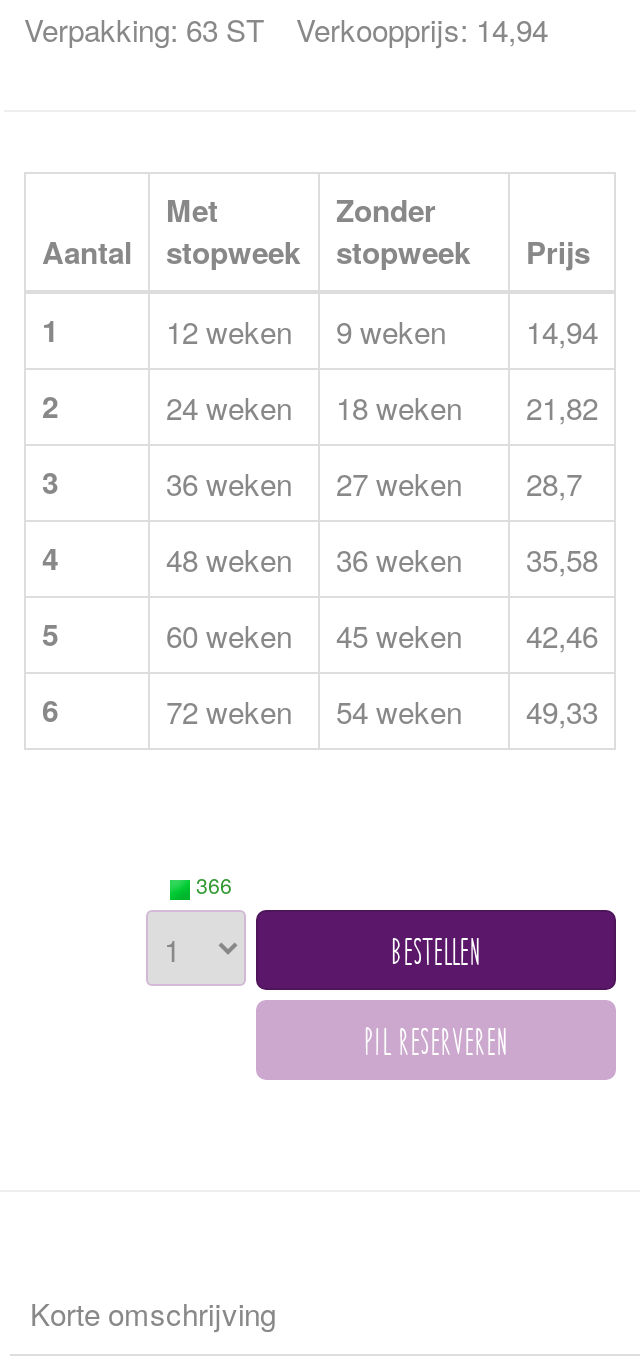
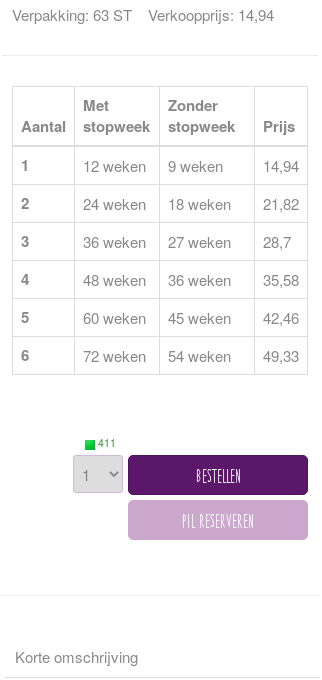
[190,871,232,901] 366 -> [95,435,116,450] 411

